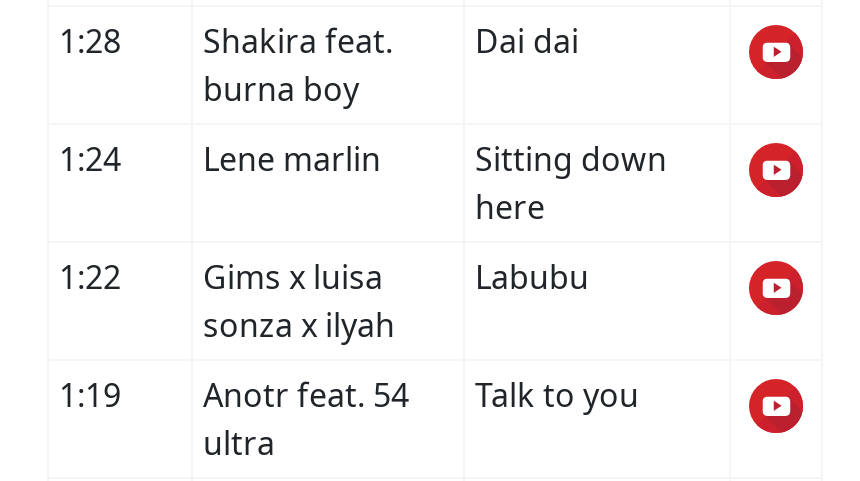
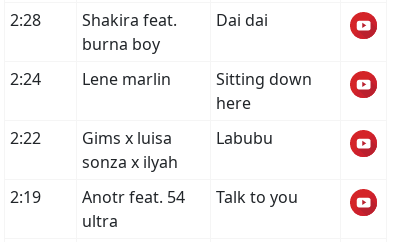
[59,19,579,63] 1:28 Shakira feat. Dai dai -> [10,9,268,31] 2:28 Shakira feat. Dai dai
[59,137,381,181] 1:24 Lene marlin -> [10,68,171,90] 2:24 Lene marlin
[59,255,121,299] 1:22 -> [10,127,41,149] 2:22
[59,373,639,417] 1:19 Anotr feat. 54 Talk to you -> [10,186,298,208] 2:19 Anotr feat. 54 Talk to you

